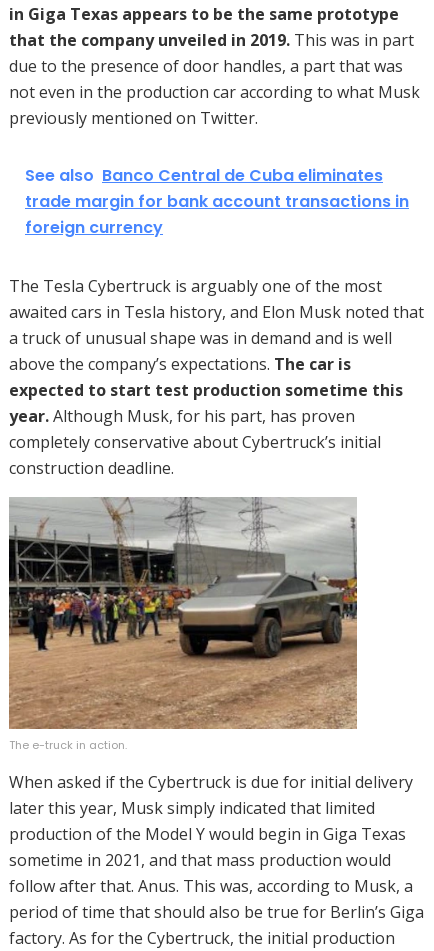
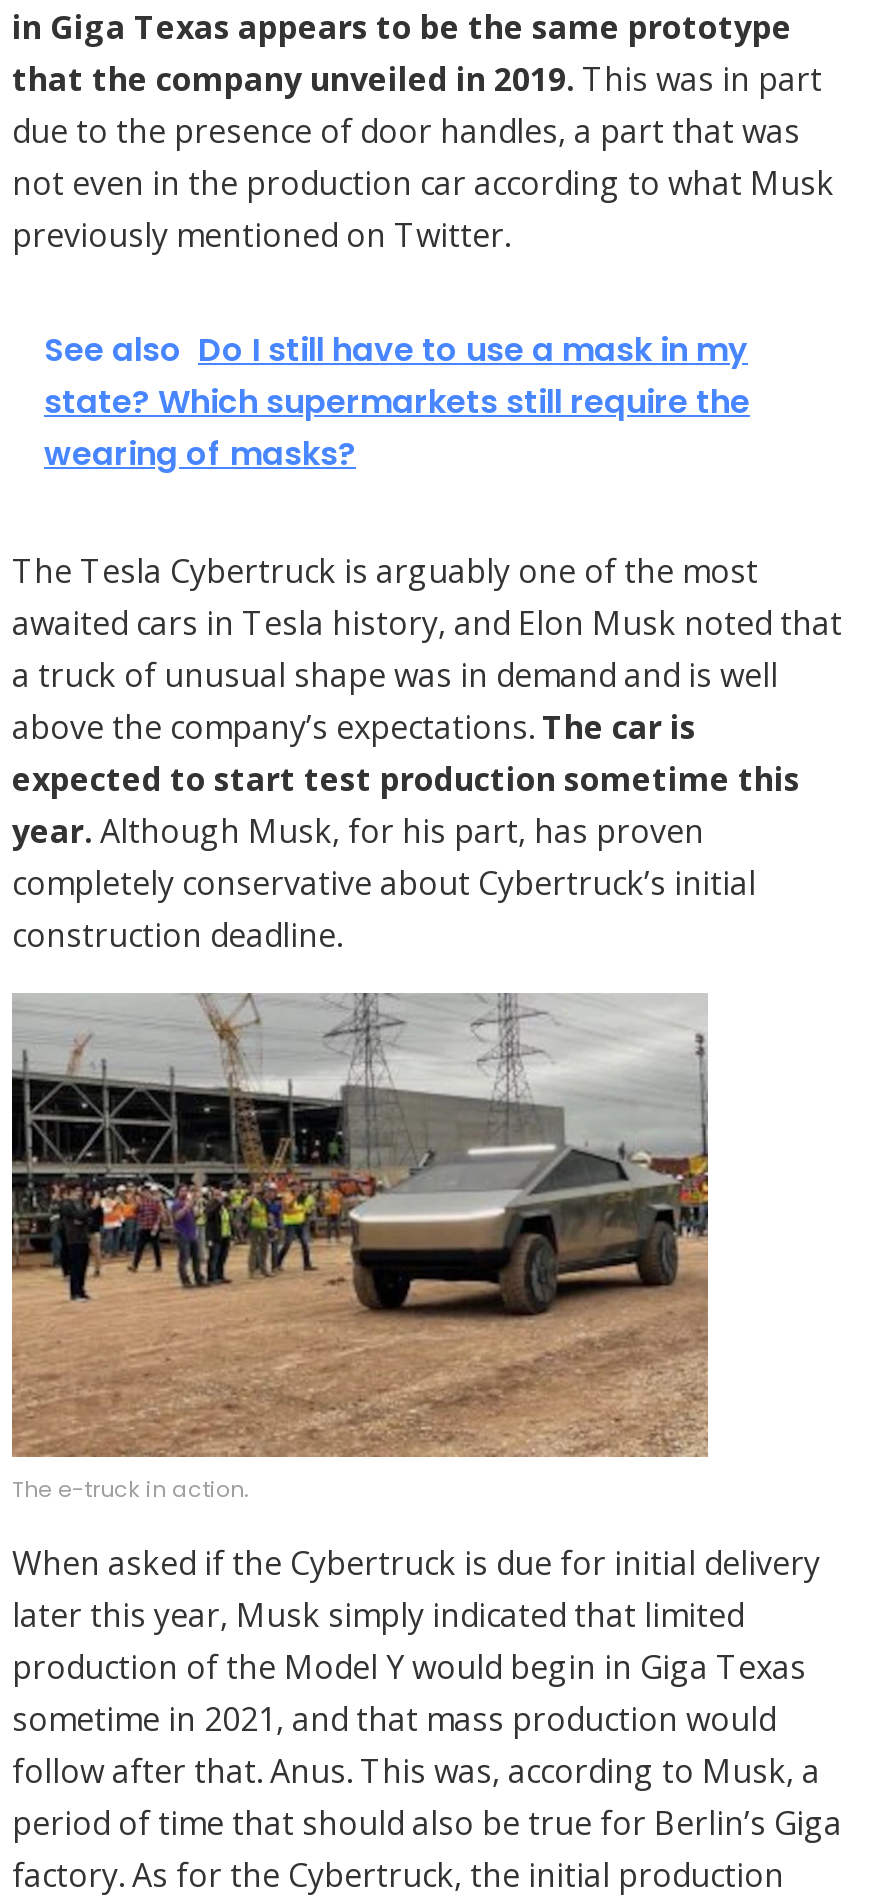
[25,164,409,239] See also Banco Central de Cuba eliminates | trade margin for bank account transactions in | foreign currency -> [44,327,750,477] See also Do I still have to use a mask in my | state? Which supermarkets still require the | wearing of masks?

